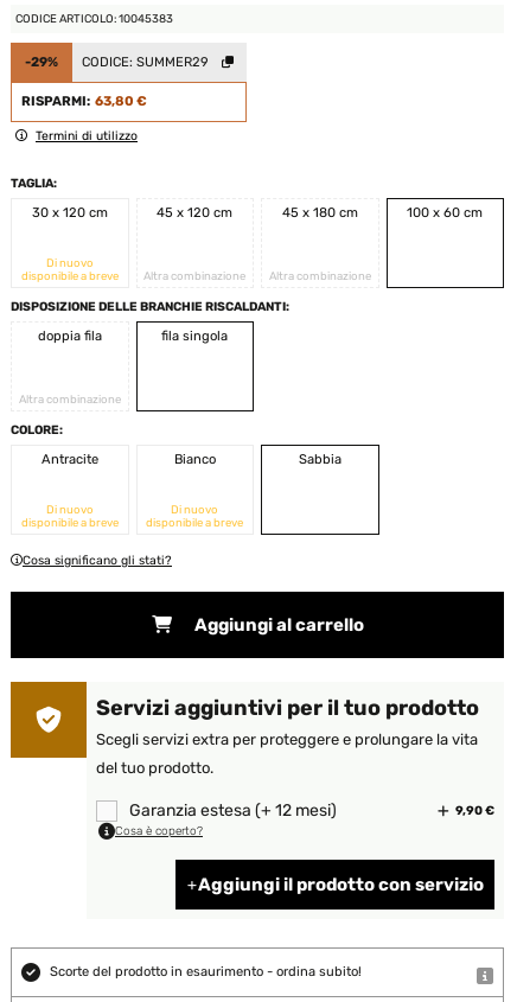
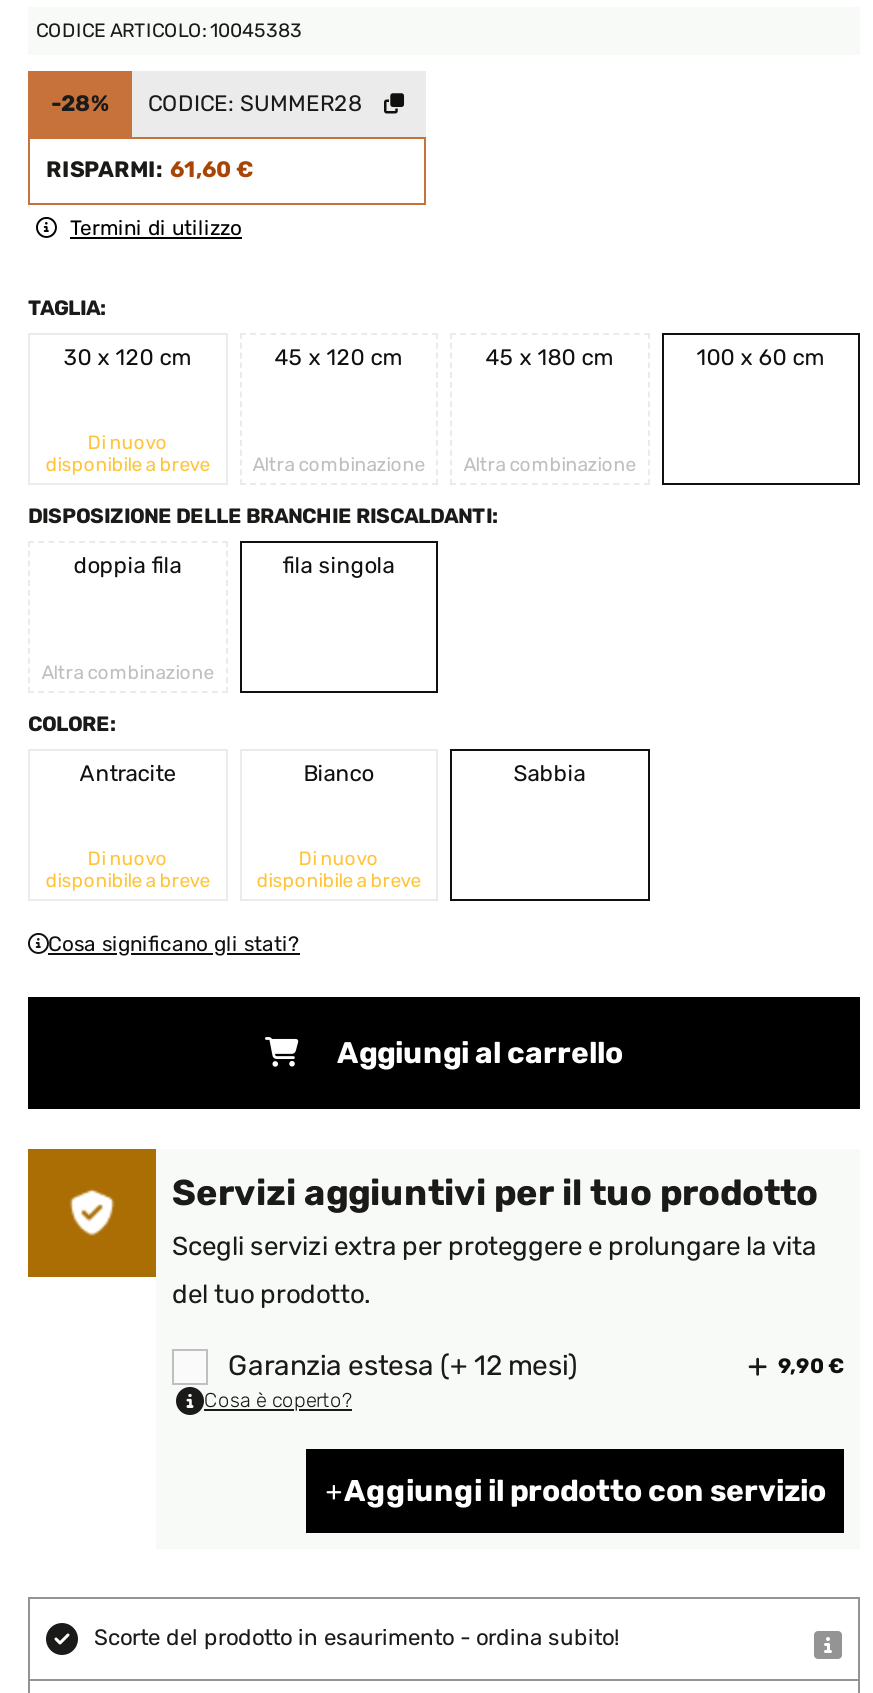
[25,54,58,70] -29% -> [51,91,109,117] -28%
[82,55,209,70] CODICE: SUMMER29 -> [148,92,362,118] CODICE: SUMMER28
[21,94,147,110] RISPARMI: 63,80 € -> [46,158,254,184] RISPARMI: 61,60 €

